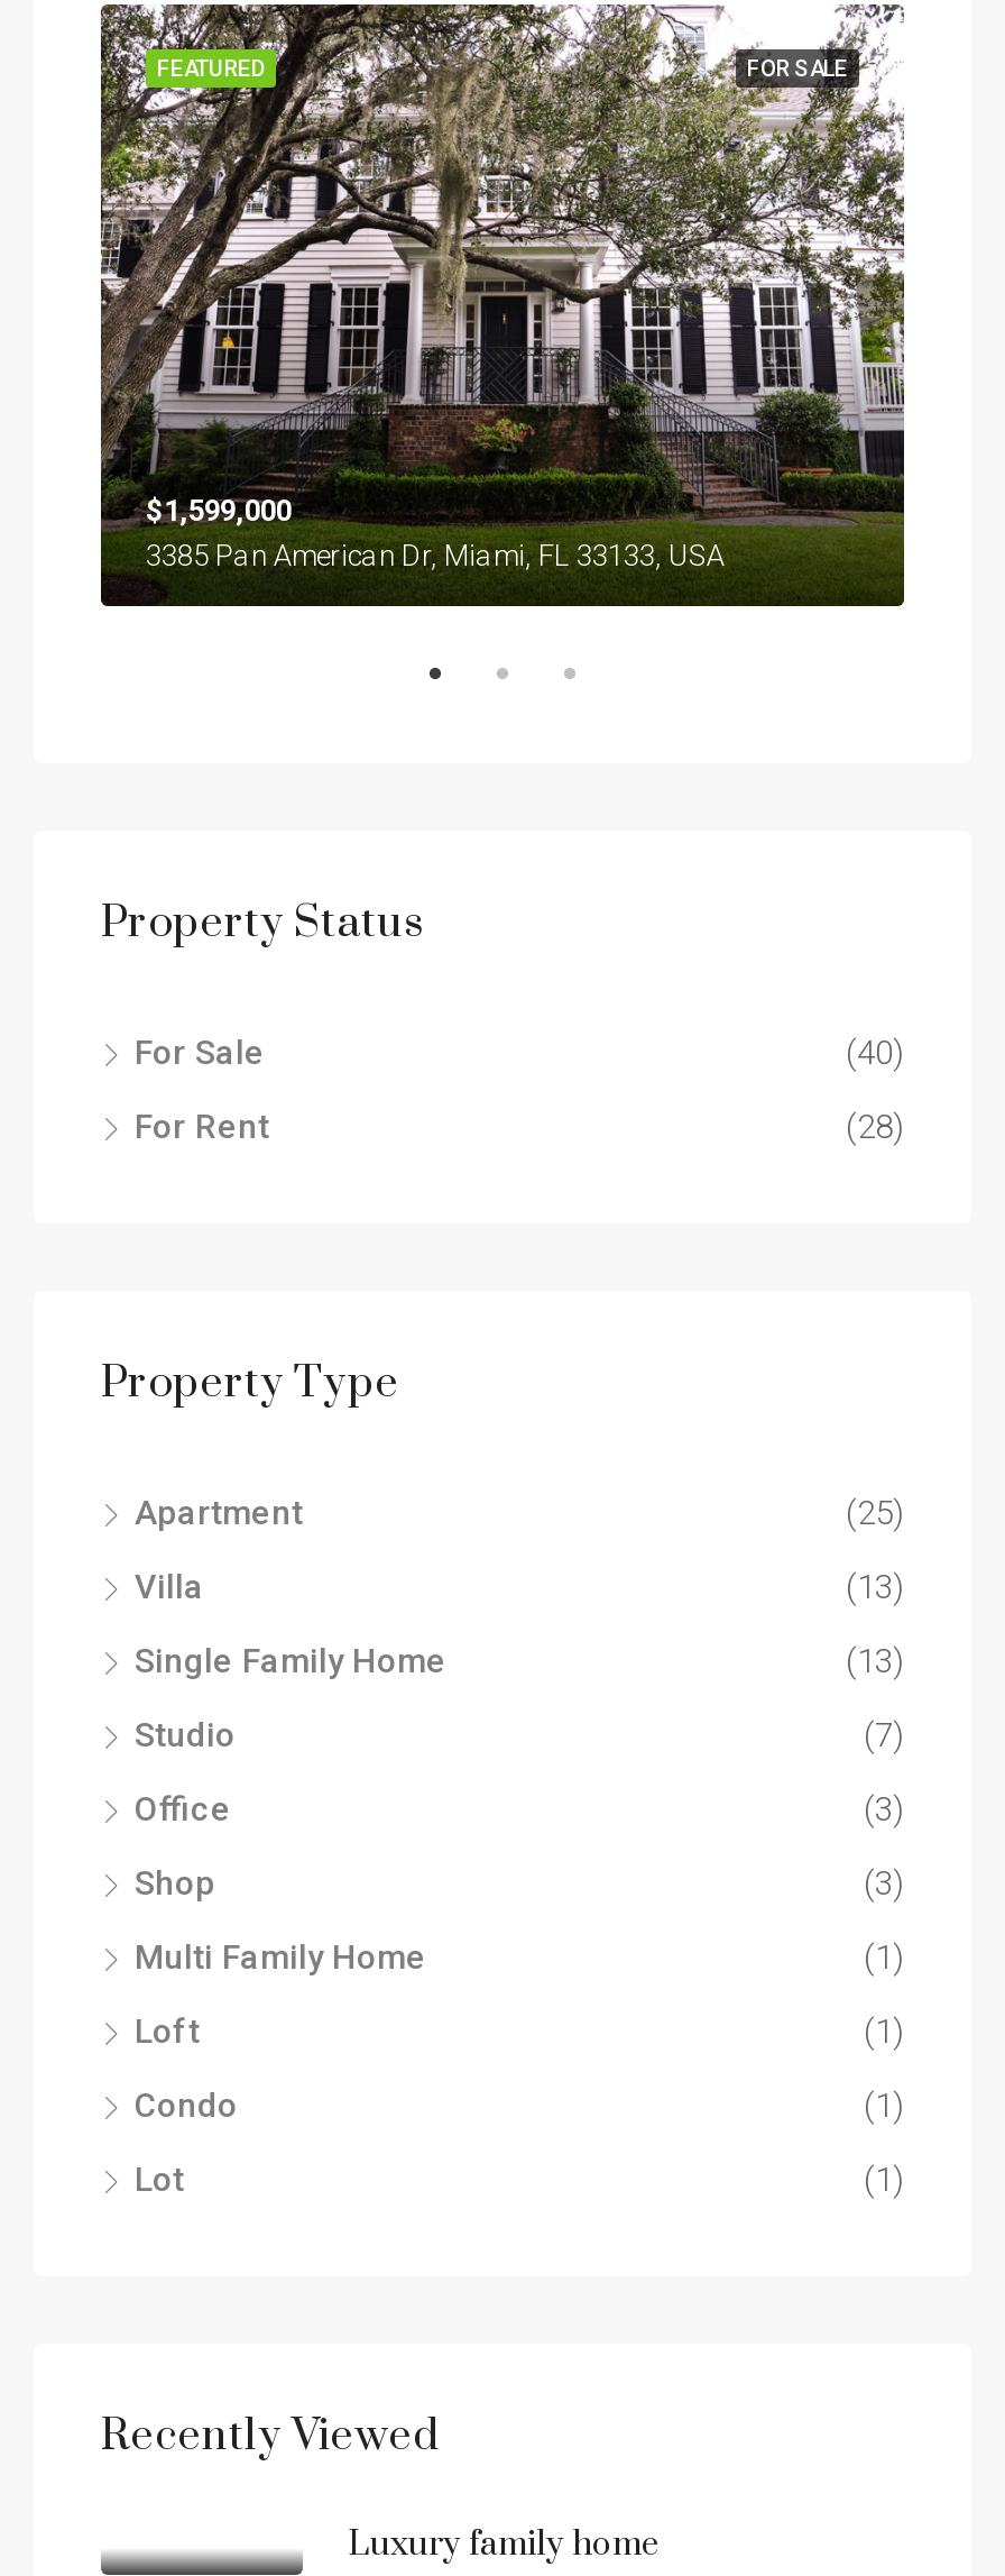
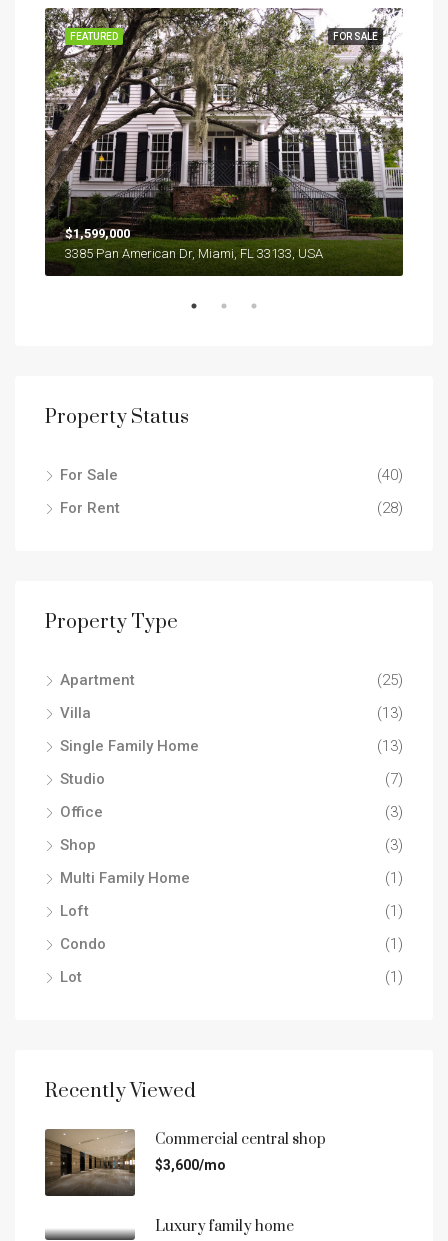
none -> [44,1128,326,1197] [image] | Commercial central shop | $3,600/mo

